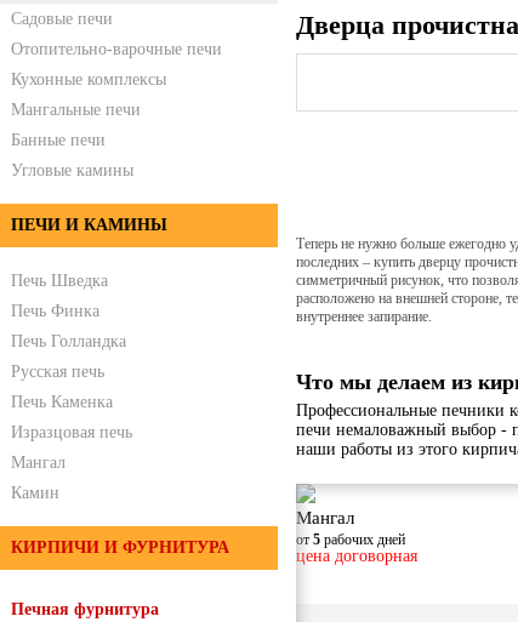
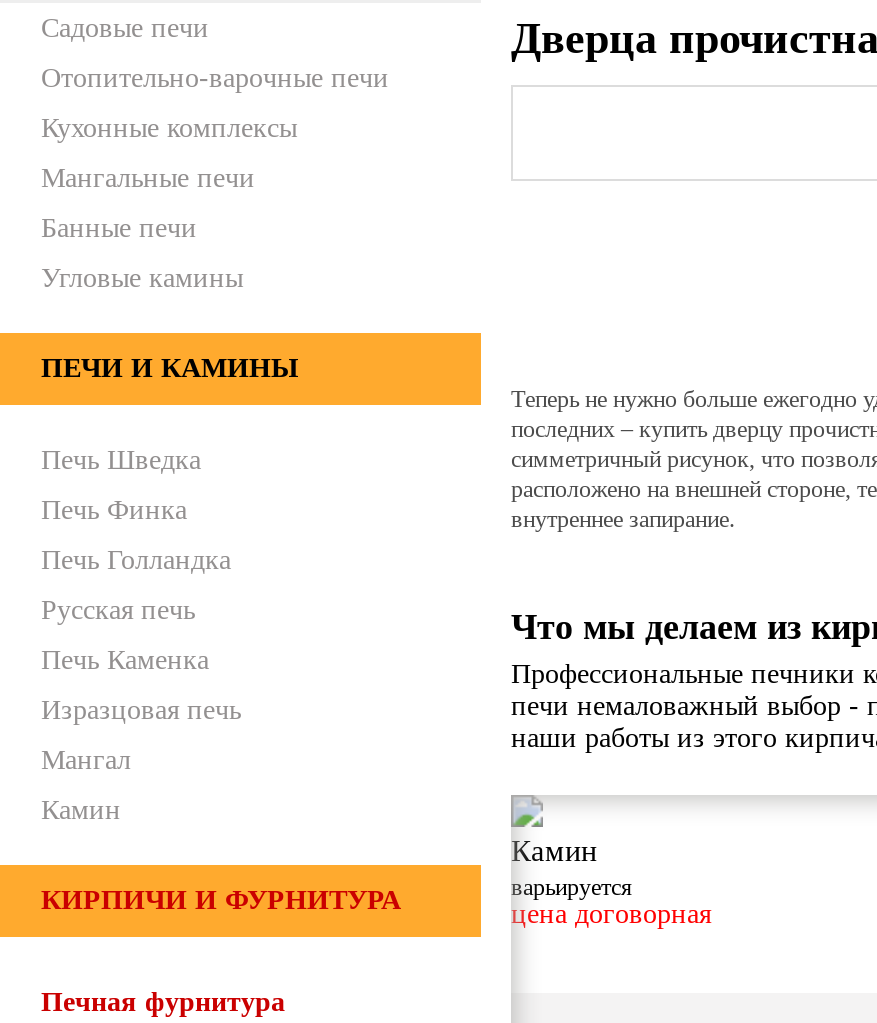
[296,508,405,548] Мангал | от 5 рабочих дней -> [511,835,633,901] Камин | варьируется

